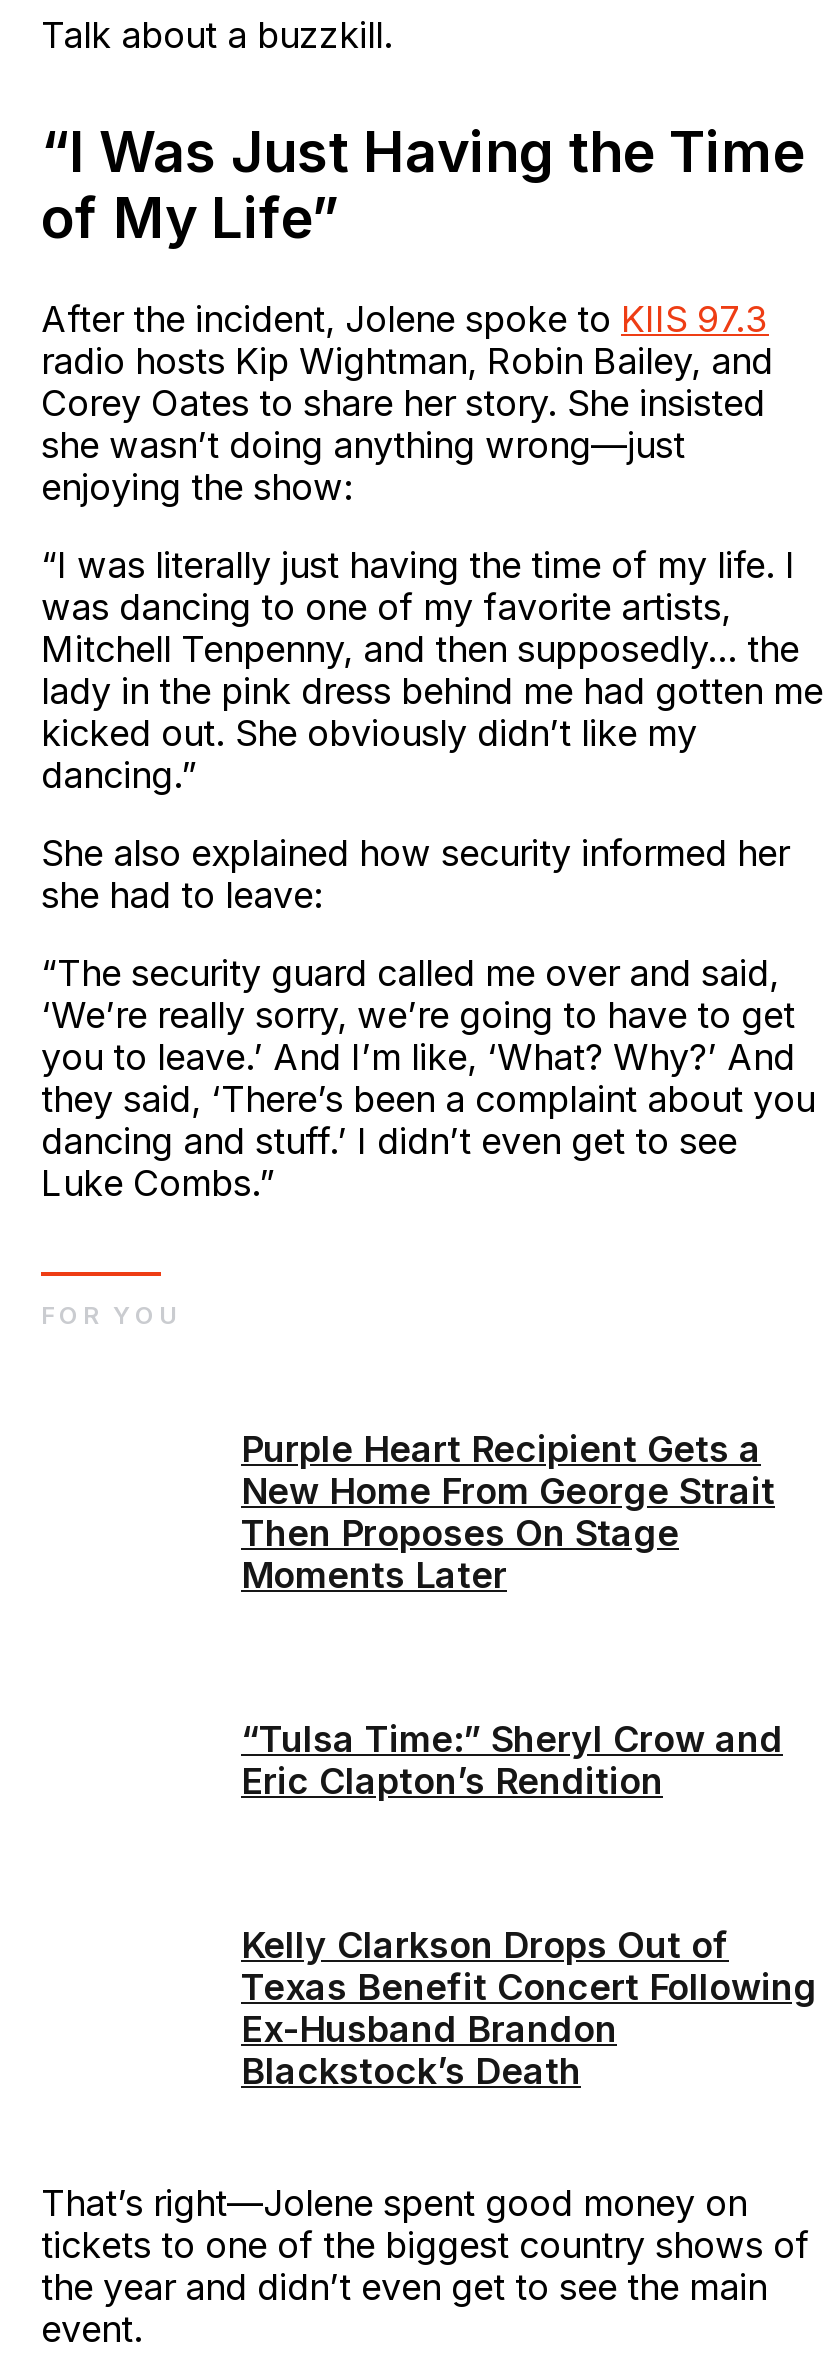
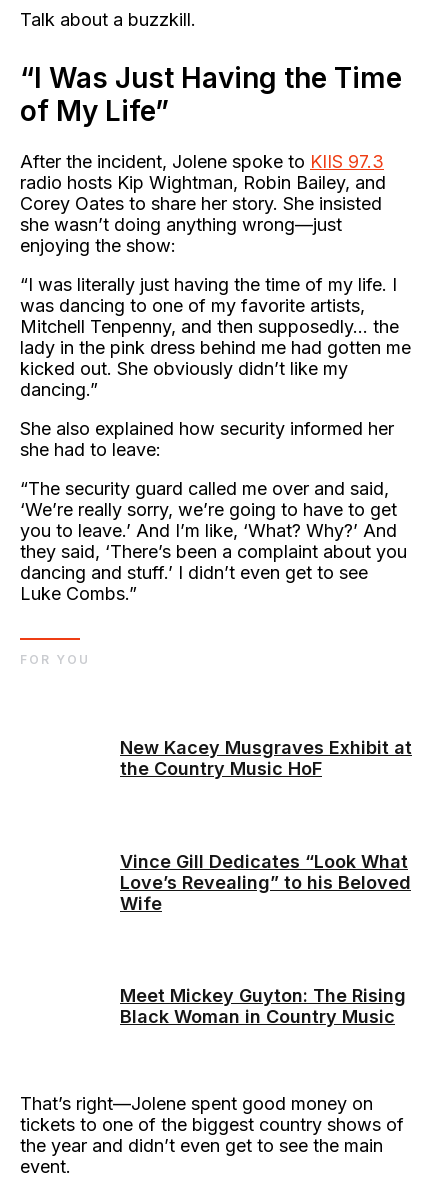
[241,1428,775,1596] Purple Heart Recipient Gets a | New Home From George Strait | Then Proposes On Stage | Moments Later -> [120,737,412,779] New Kacey Musgraves Exhibit at | the Country Music HoF
[241,1718,783,1802] “Tulsa Time:” Sheryl Crow and | Eric Clapton’s Rendition -> [120,851,411,914] Vince Gill Dedicates “Look What | Love’s Revealing” to his Beloved | Wife
[241,1924,817,2092] Kelly Clarkson Drops Out of | Texas Benefit Concert Following | Ex-Husband Brandon | Blackstock’s Death -> [120,985,406,1027] Meet Mickey Guyton: The Rising | Black Woman in Country Music

